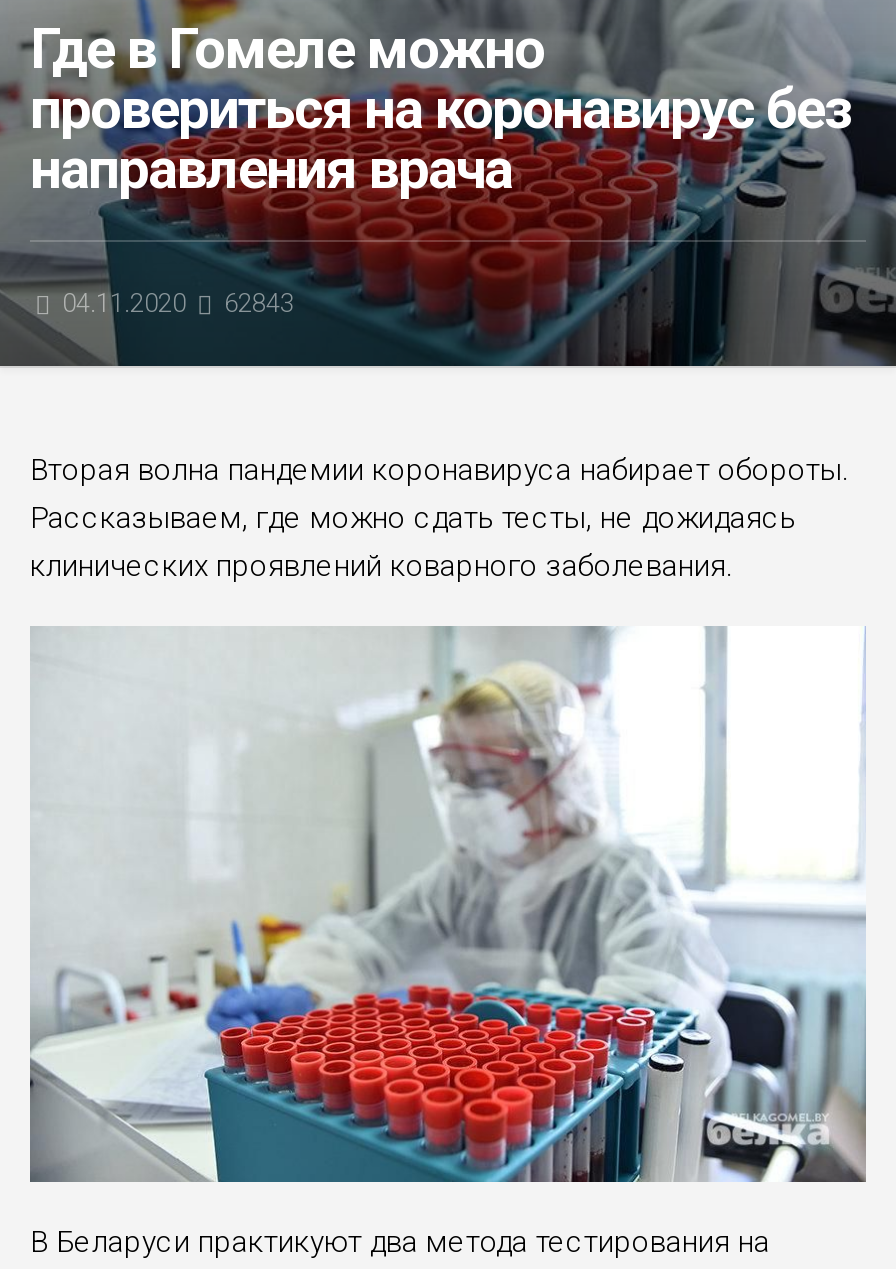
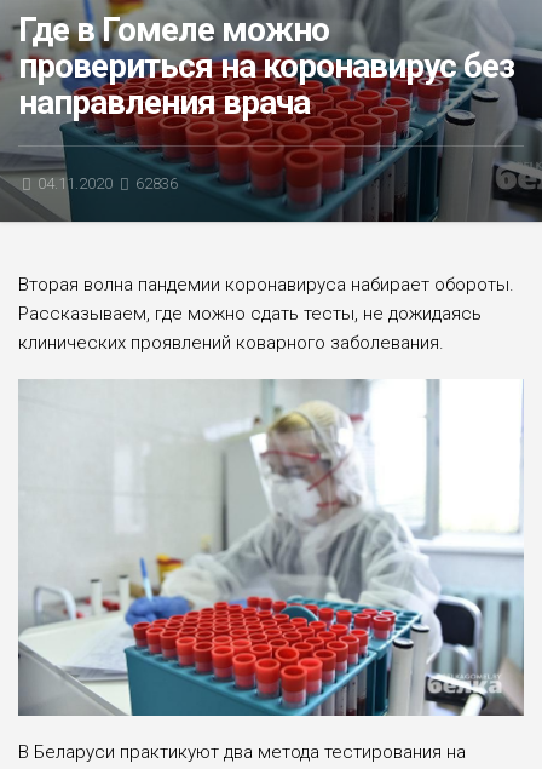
[218,287,294,317] 62843 -> [132,174,178,192] 62836

